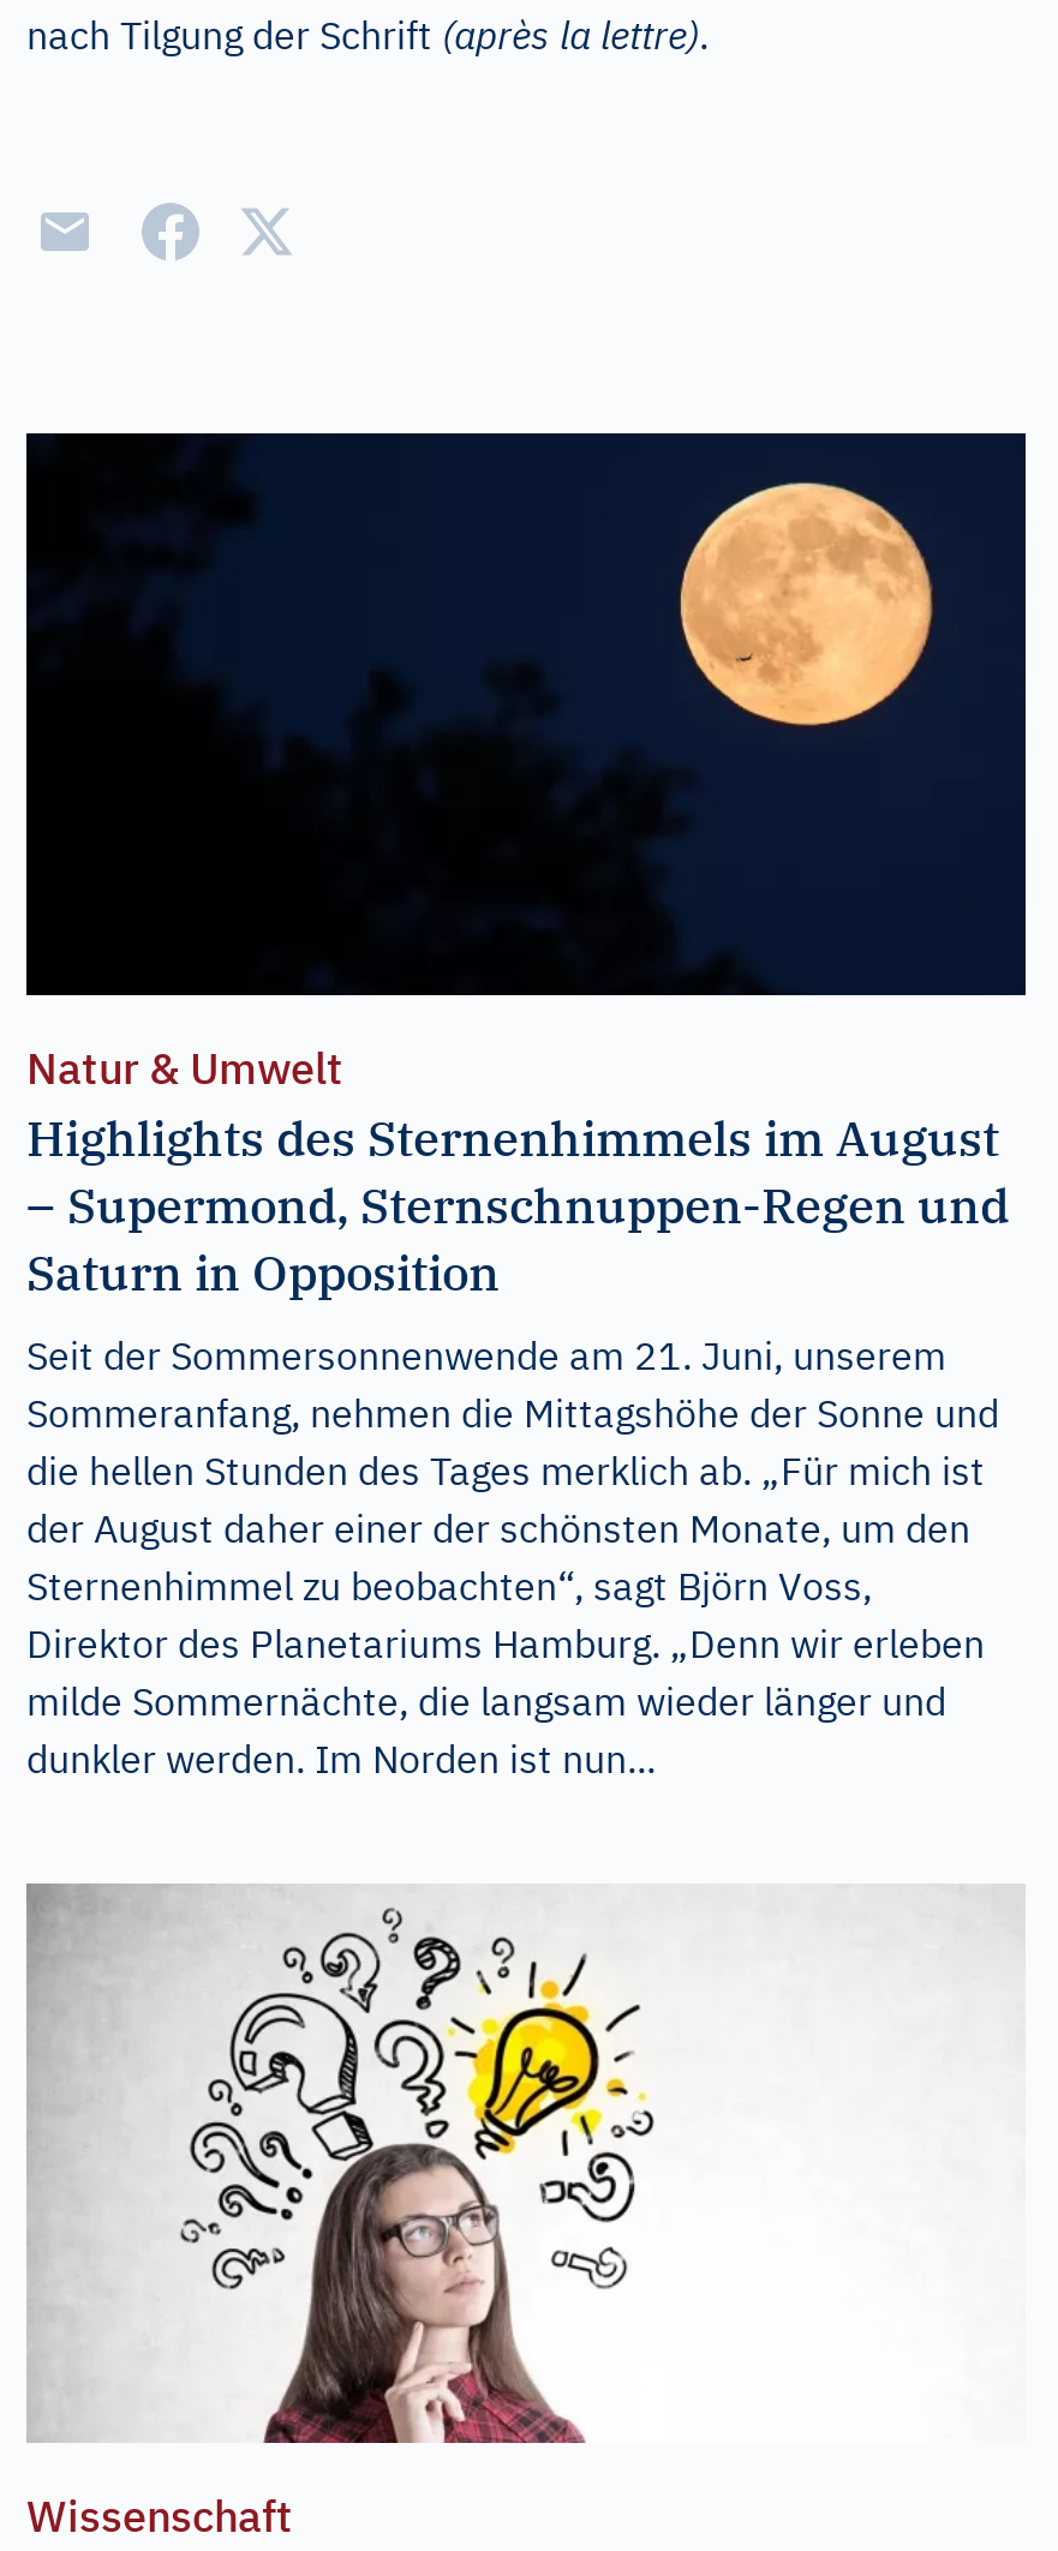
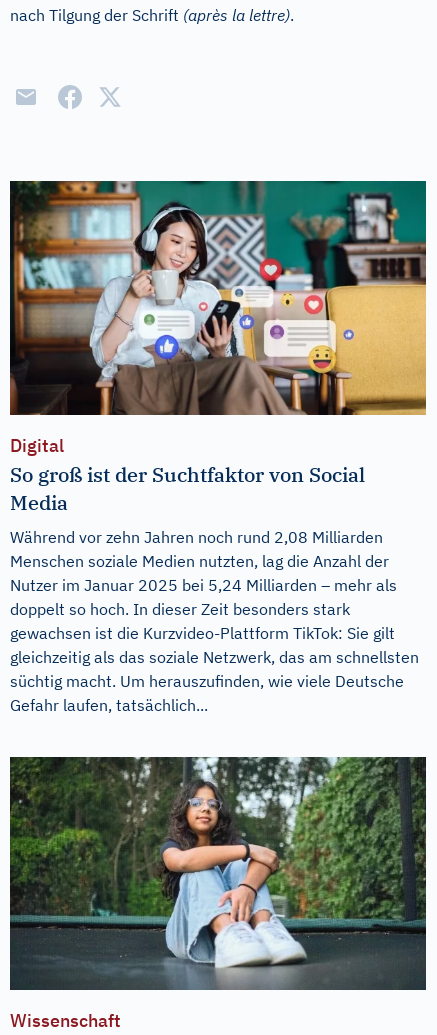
[26,431,1028,1782] [image] | Natur & Umwelt | Highlights des Sternenhimmels im August | – Supermond, Sternschnuppen-Regen und | Saturn in Opposition | Seit der Sommersonnenwende am 21. Juni, unserem | Sommeranfang, nehmen die Mittagshöhe der Sonne und | die hellen Stunden des Tages merklich ab. „Für mich ist | der August daher einer der schönsten Monate, um den | Sternenhimmel zu beobachten“, sagt Björn Voss, | Direktor des Planetariums Hamburg. „Denn wir erleben | milde Sommernächte, die langsam wieder länger und | dunkler werden. Im Norden ist nun... -> [9,180,427,715] [image] | Digital | So groß ist der Suchtfaktor von Social | Media | Während vor zehn Jahren noch rund 2,08 Milliarden | Menschen soziale Medien nutzten, lag die Anzahl der | Nutzer im Januar 2025 bei 5,24 Milliarden – mehr als | doppelt so hoch. In dieser Zeit besonders stark | gewachsen ist die Kurzvideo-Plattform TikTok: Sie gilt | gleichzeitig als das soziale Netzwerk, das am schnellsten | süchtig macht. Um herauszufinden, wie viele Deutsche | Gefahr laufen, tatsächlich...
[26,1884,1026,2443] [image] -> [9,756,427,991] [image]

